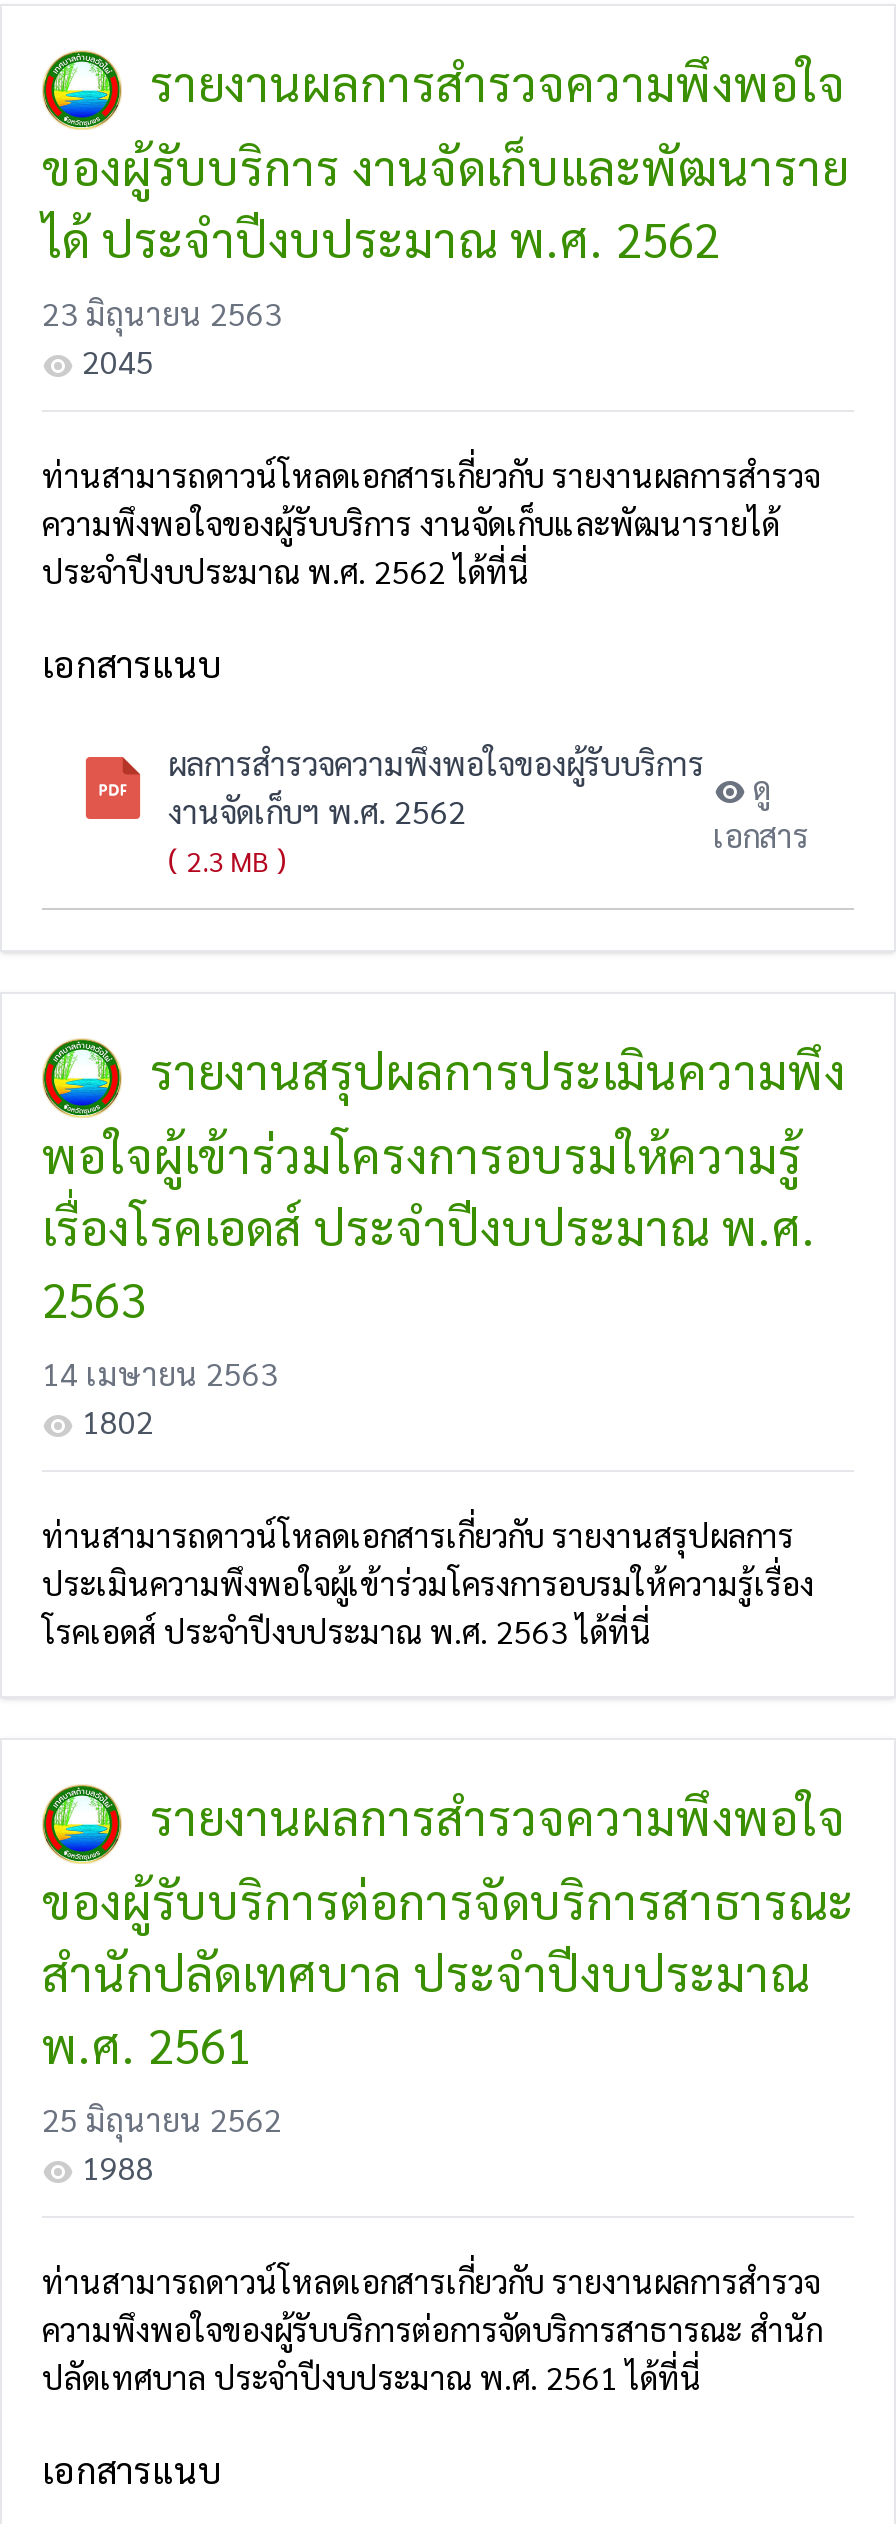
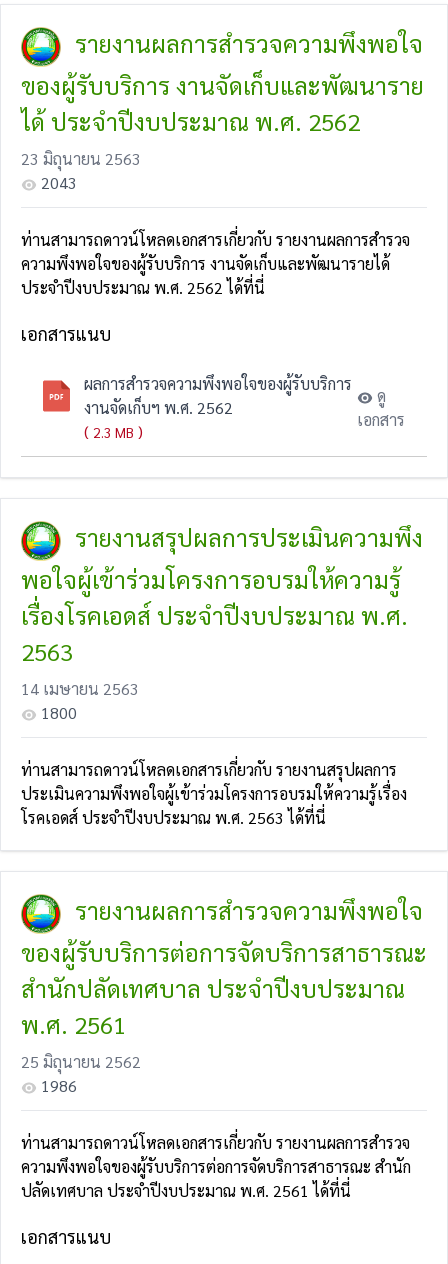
[74,340,154,382] 2045 -> [37,172,77,193] 2043
[74,1400,154,1442] 1802 -> [37,702,77,723] 1800
[74,2146,154,2188] 1988 -> [37,1075,77,1096] 1986

